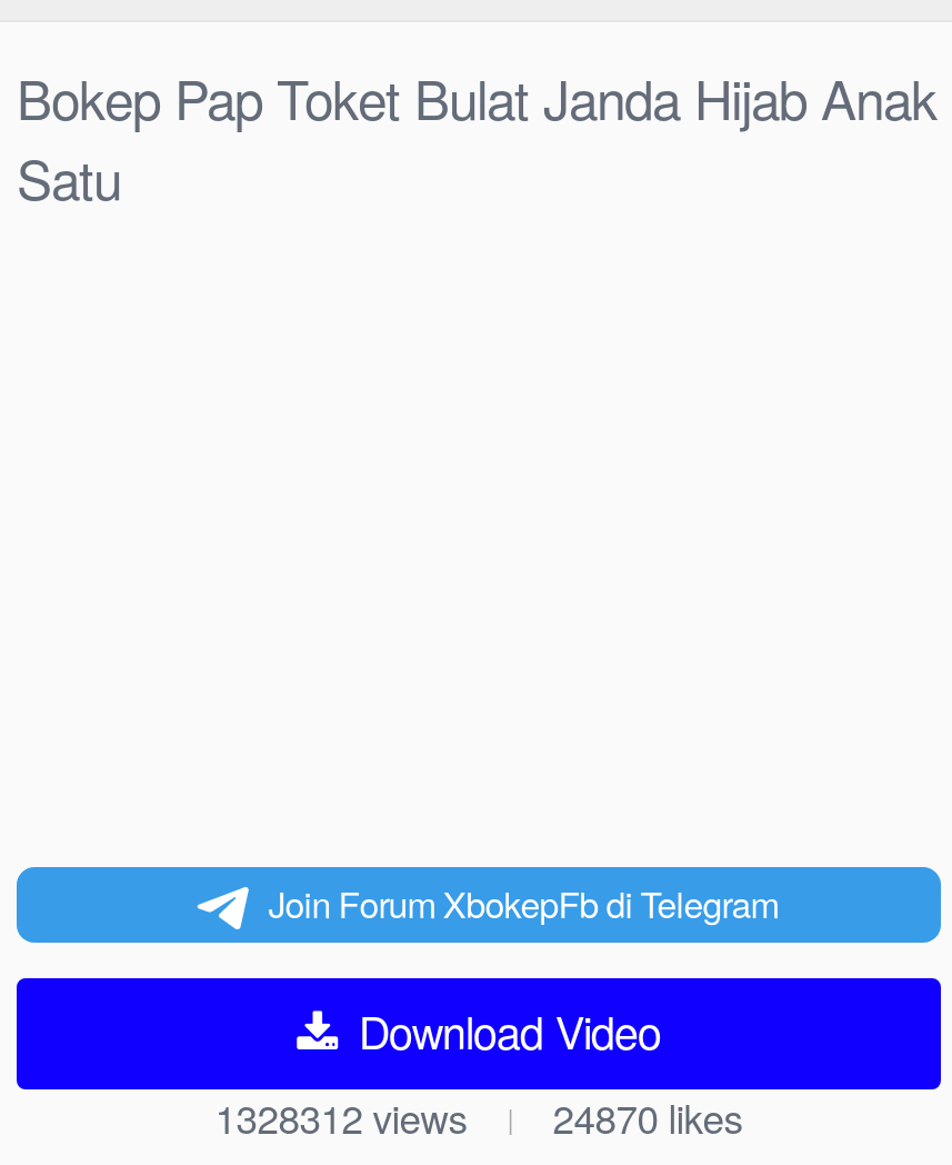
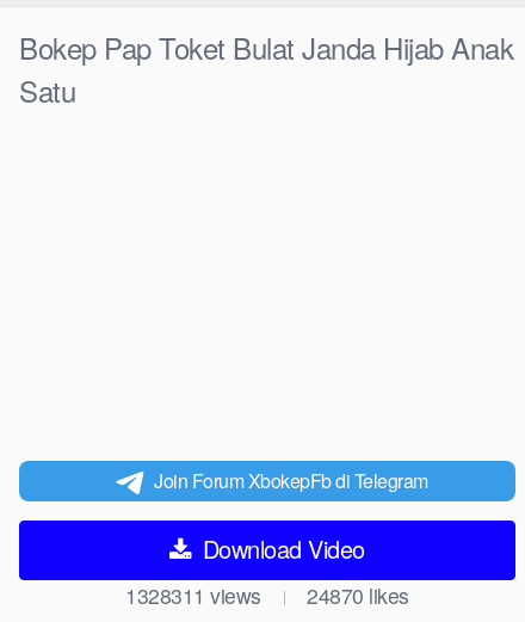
[215,1089,467,1145] 1328312views -> [126,580,261,610] 1328311views

